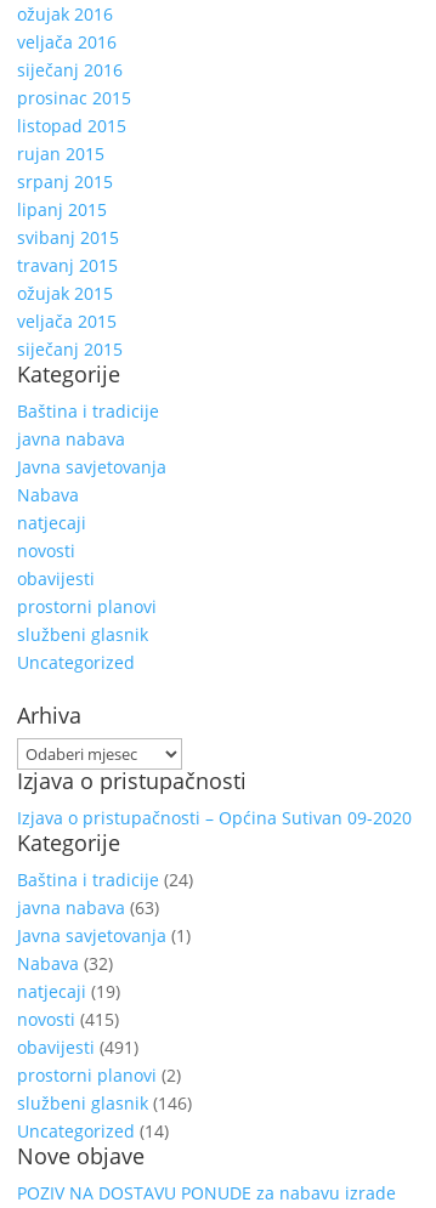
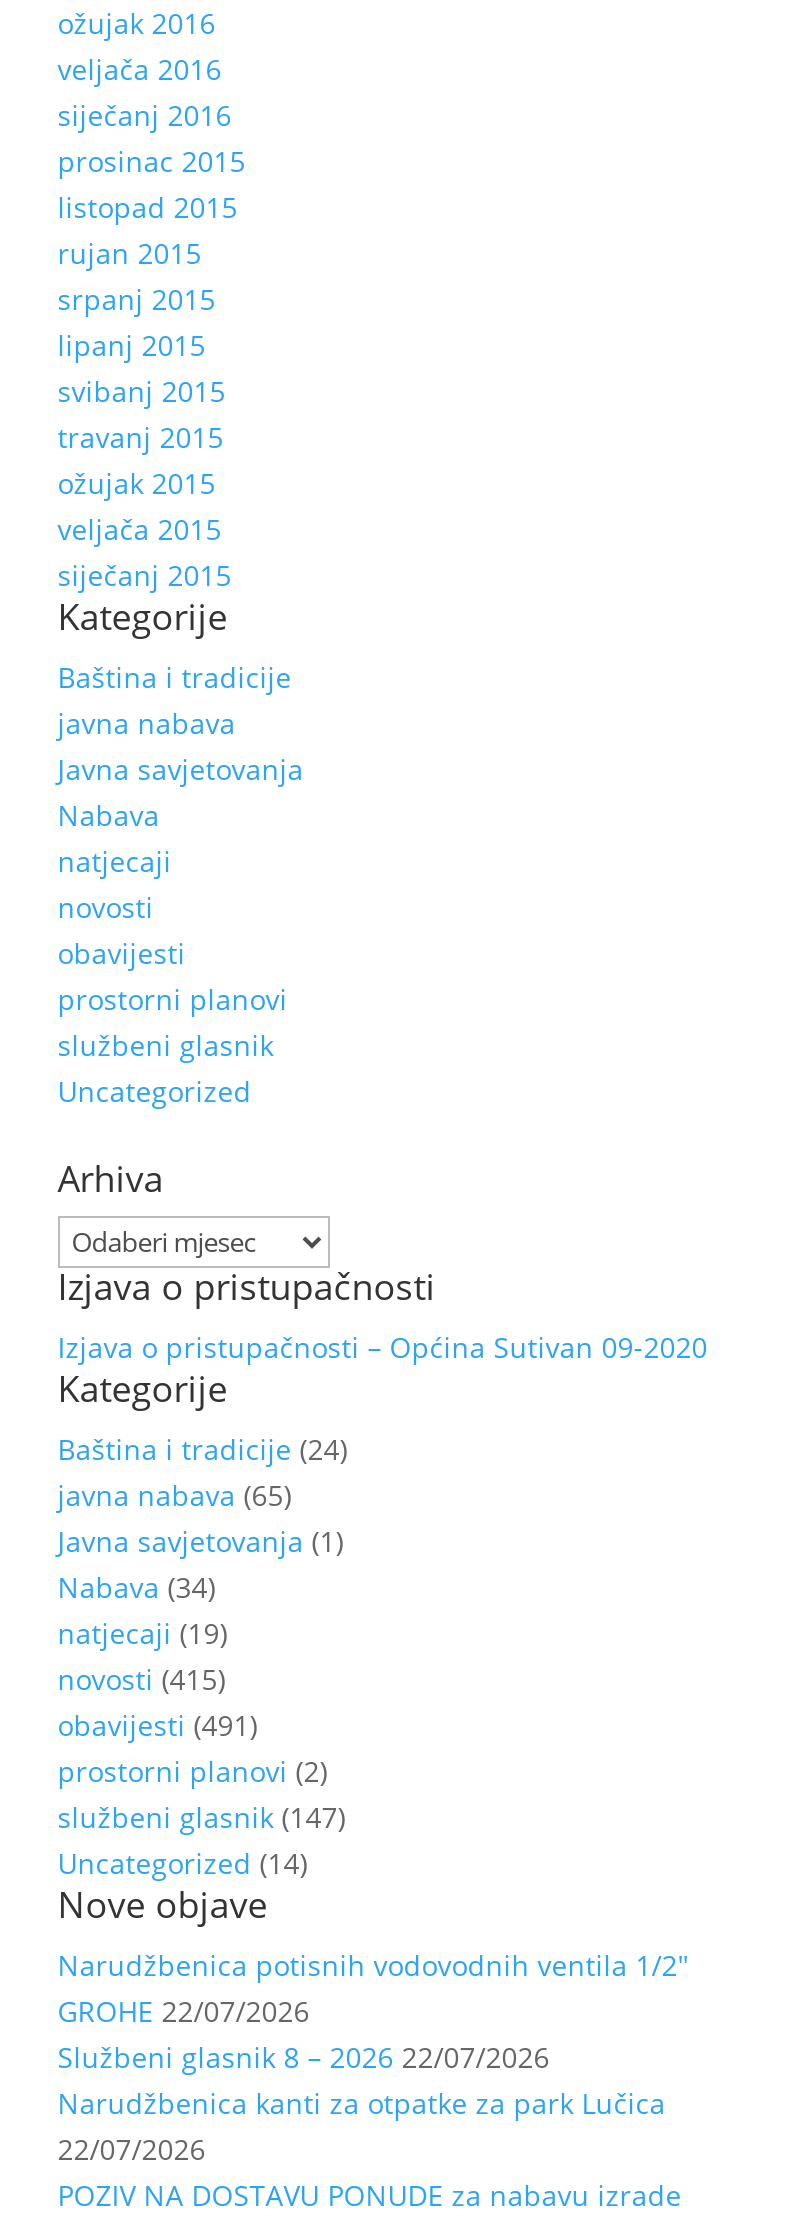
[17,896,159,919] javna nabava (63) -> [58,1476,292,1514] javna nabava (65)
[17,952,113,975] Nabava (32) -> [58,1568,216,1606] Nabava (34)
[17,1091,192,1115] službeni glasnik (146) -> [58,1798,346,1836] službeni glasnik (147)
none -> [58,1946,690,2168] Narudžbenica potisnih vodovodnih ventila 1/2″ | GROHE 22/07/2026 | Službeni glasnik 8 – 2026 22/07/2026 | Narudžbenica kanti za otpatke za park Lučica | 22/07/2026

